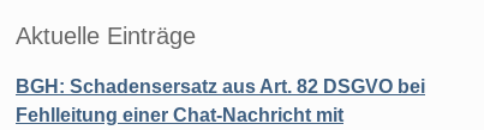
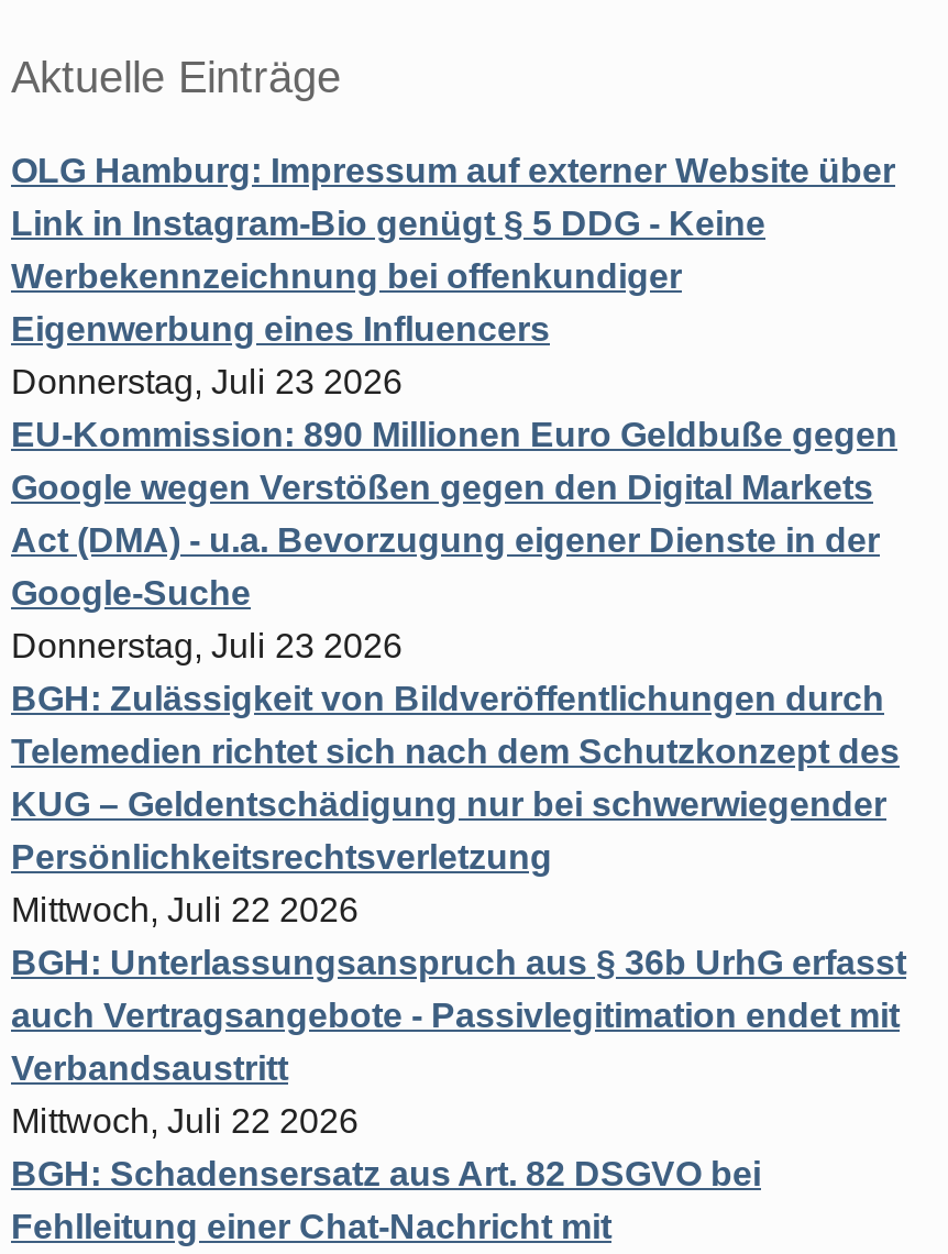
none -> [11,151,906,1139] OLG Hamburg: Impressum auf externer Website über | Link in Instagram-Bio genügt § 5 DDG - Keine | Werbekennzeichnung bei offenkundiger | Eigenwerbung eines Influencers | Donnerstag, Juli 23 2026 | EU-Kommission: 890 Millionen Euro Geldbuße gegen | Google wegen Verstößen gegen den Digital Markets | Act (DMA) - u.a. Bevorzugung eigener Dienste in der | Google-Suche | Donnerstag, Juli 23 2026 | BGH: Zulässigkeit von Bildveröffentlichungen durch | Telemedien richtet sich nach dem Schutzkonzept des | KUG – Geldentschädigung nur bei schwerwiegender | Persönlichkeitsrechtsverletzung | Mittwoch, Juli 22 2026 | BGH: Unterlassungsanspruch aus § 36b UrhG erfasst | auch Vertragsangebote - Passivlegitimation endet mit | Verbandsaustritt | Mittwoch, Juli 22 2026

